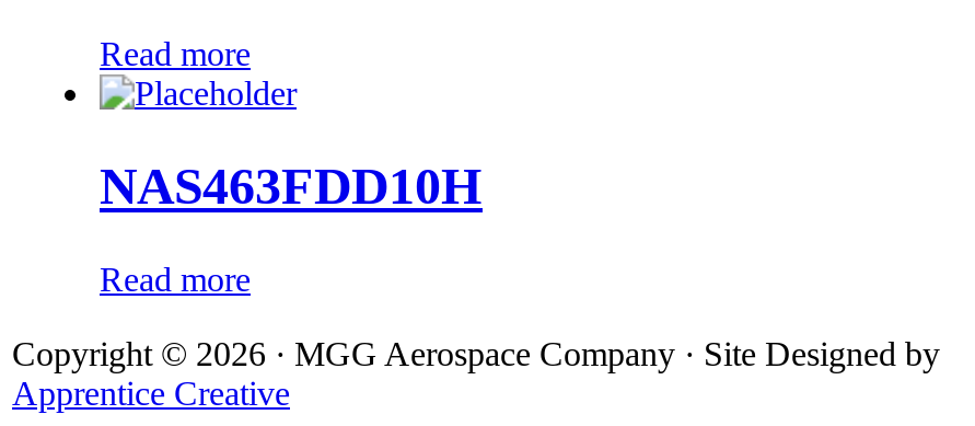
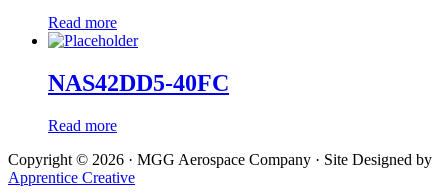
[100,157,483,214] NAS463FDD10H -> [48,70,229,96] NAS42DD5-40FC

